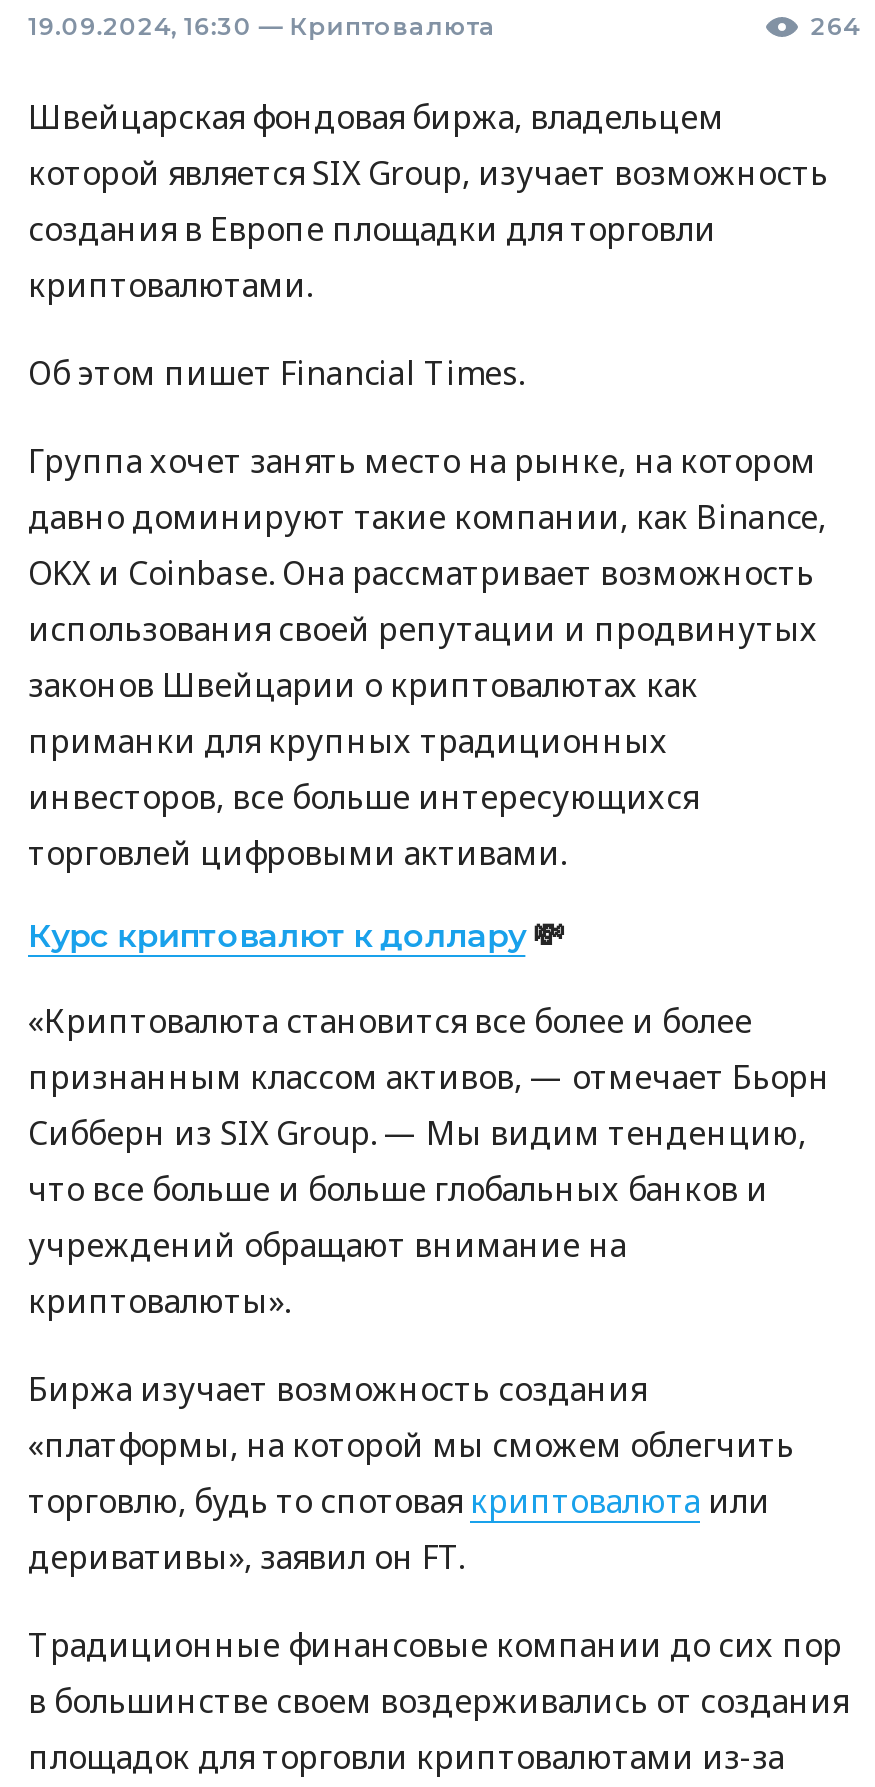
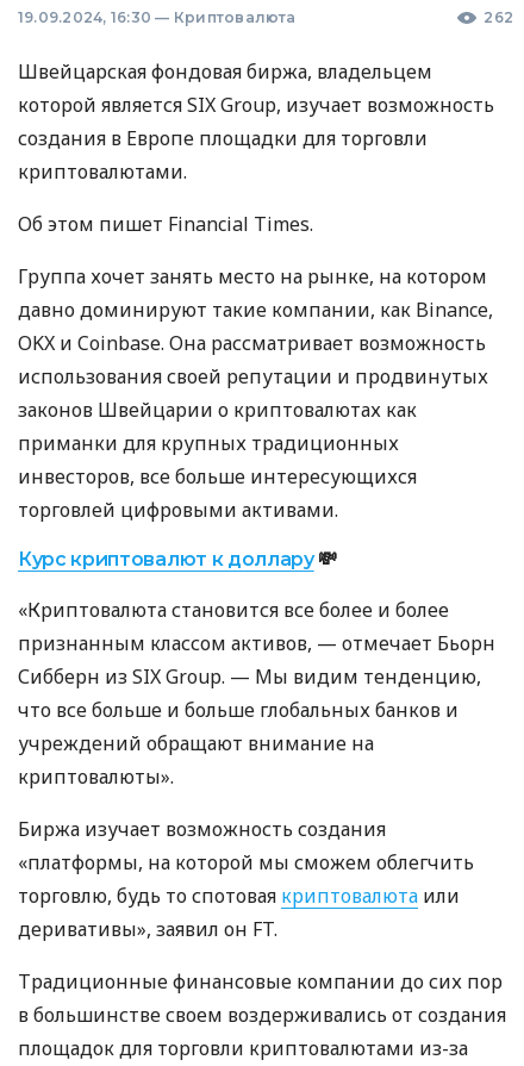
[811,11,860,41] 264 -> [484,8,513,26] 262

